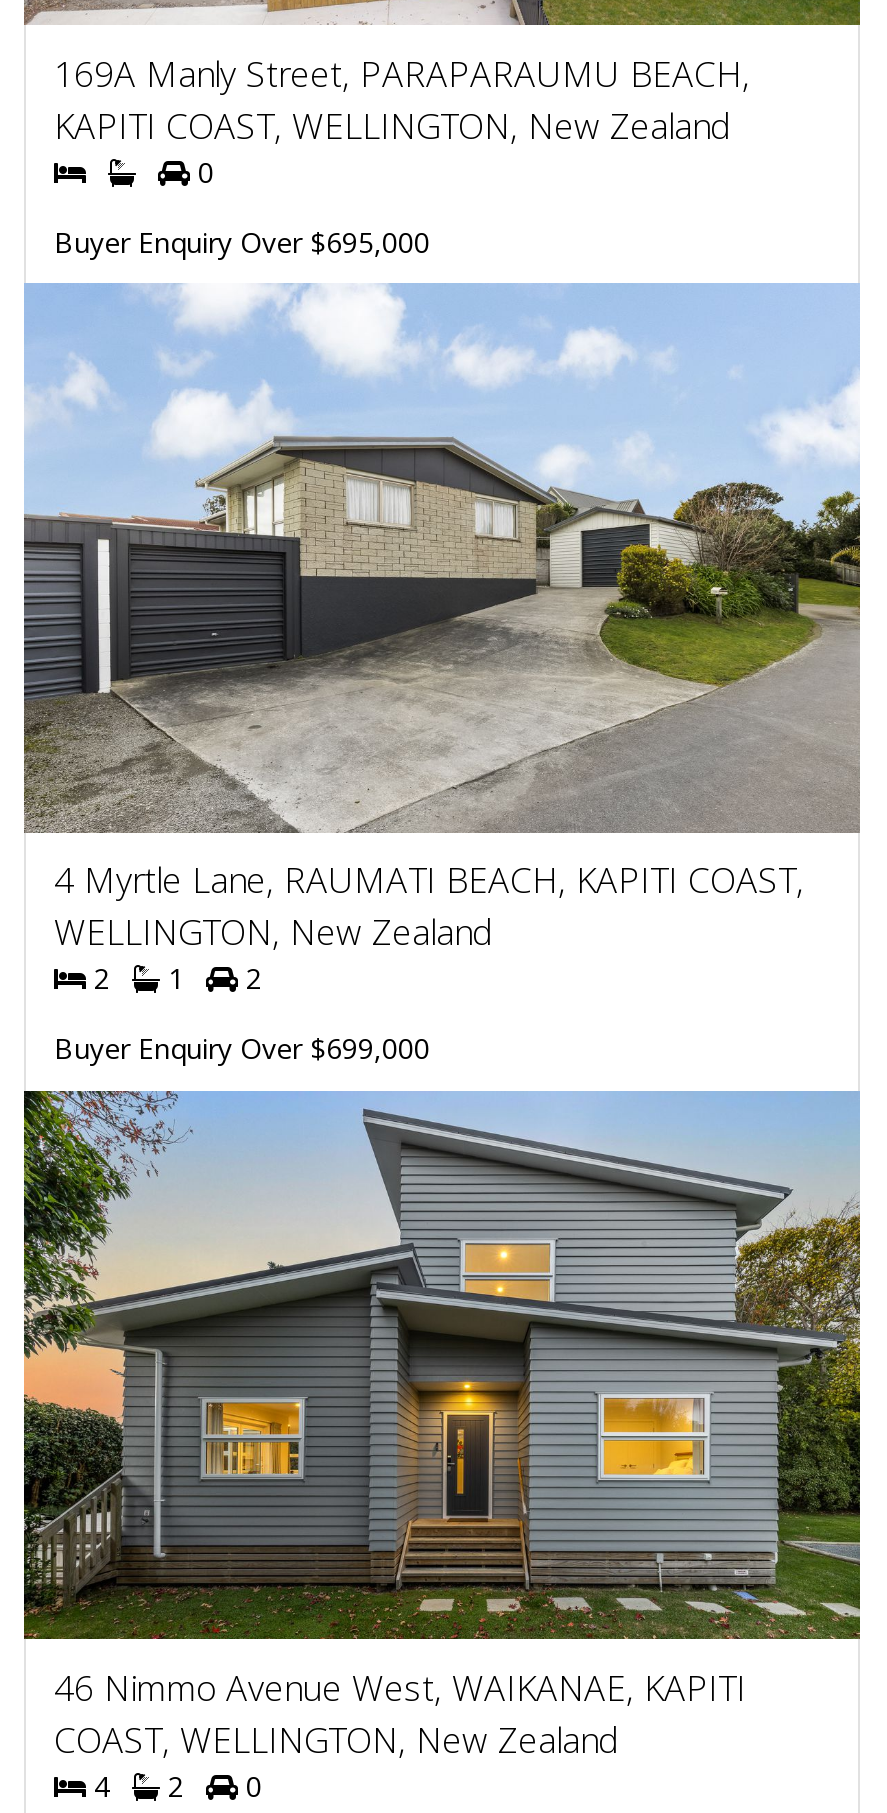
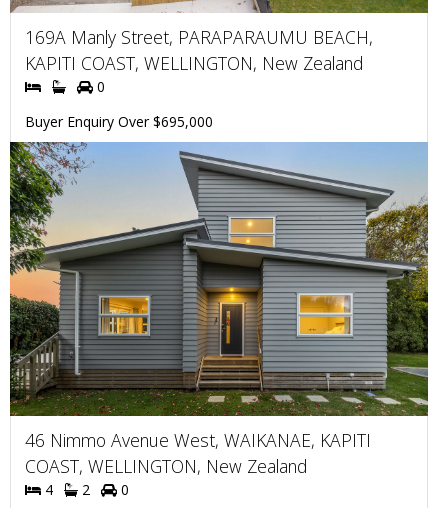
[24,282,860,1068] [image] | 4 Myrtle Lane, RAUMATI BEACH, KAPITI COAST, | WELLINGTON, New Zealand | 2 | 1 | 2 | Buyer Enquiry Over $699,000 -> none

